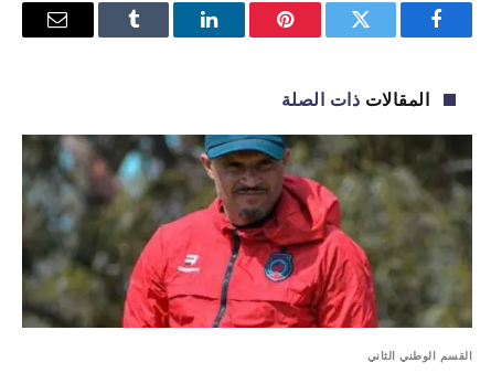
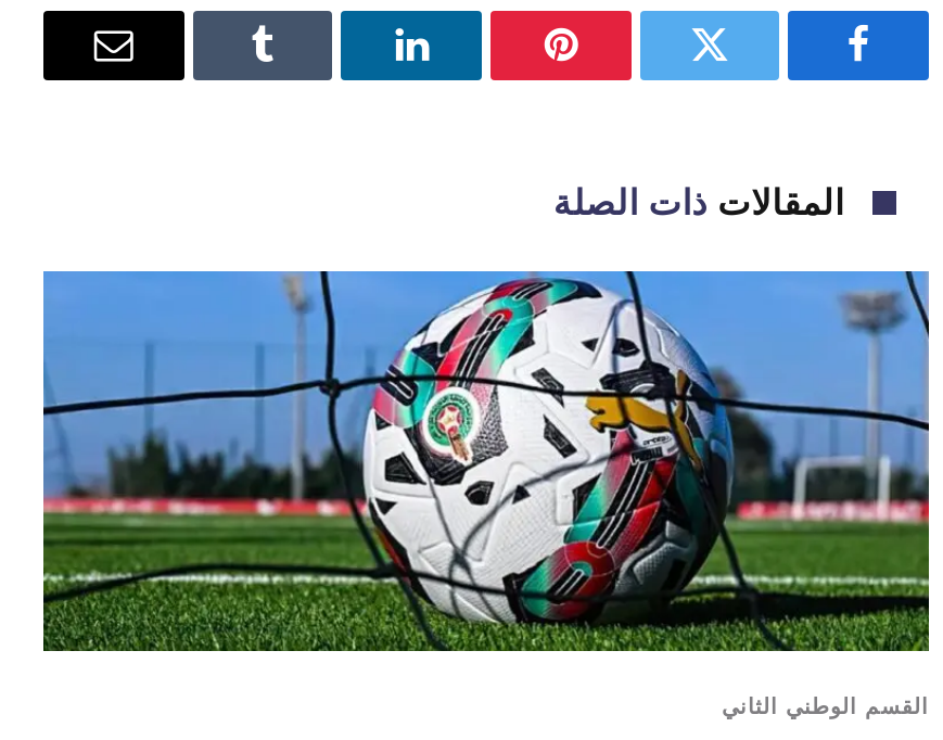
[21,134,473,329] [image] -> [41,269,931,653] [image]

